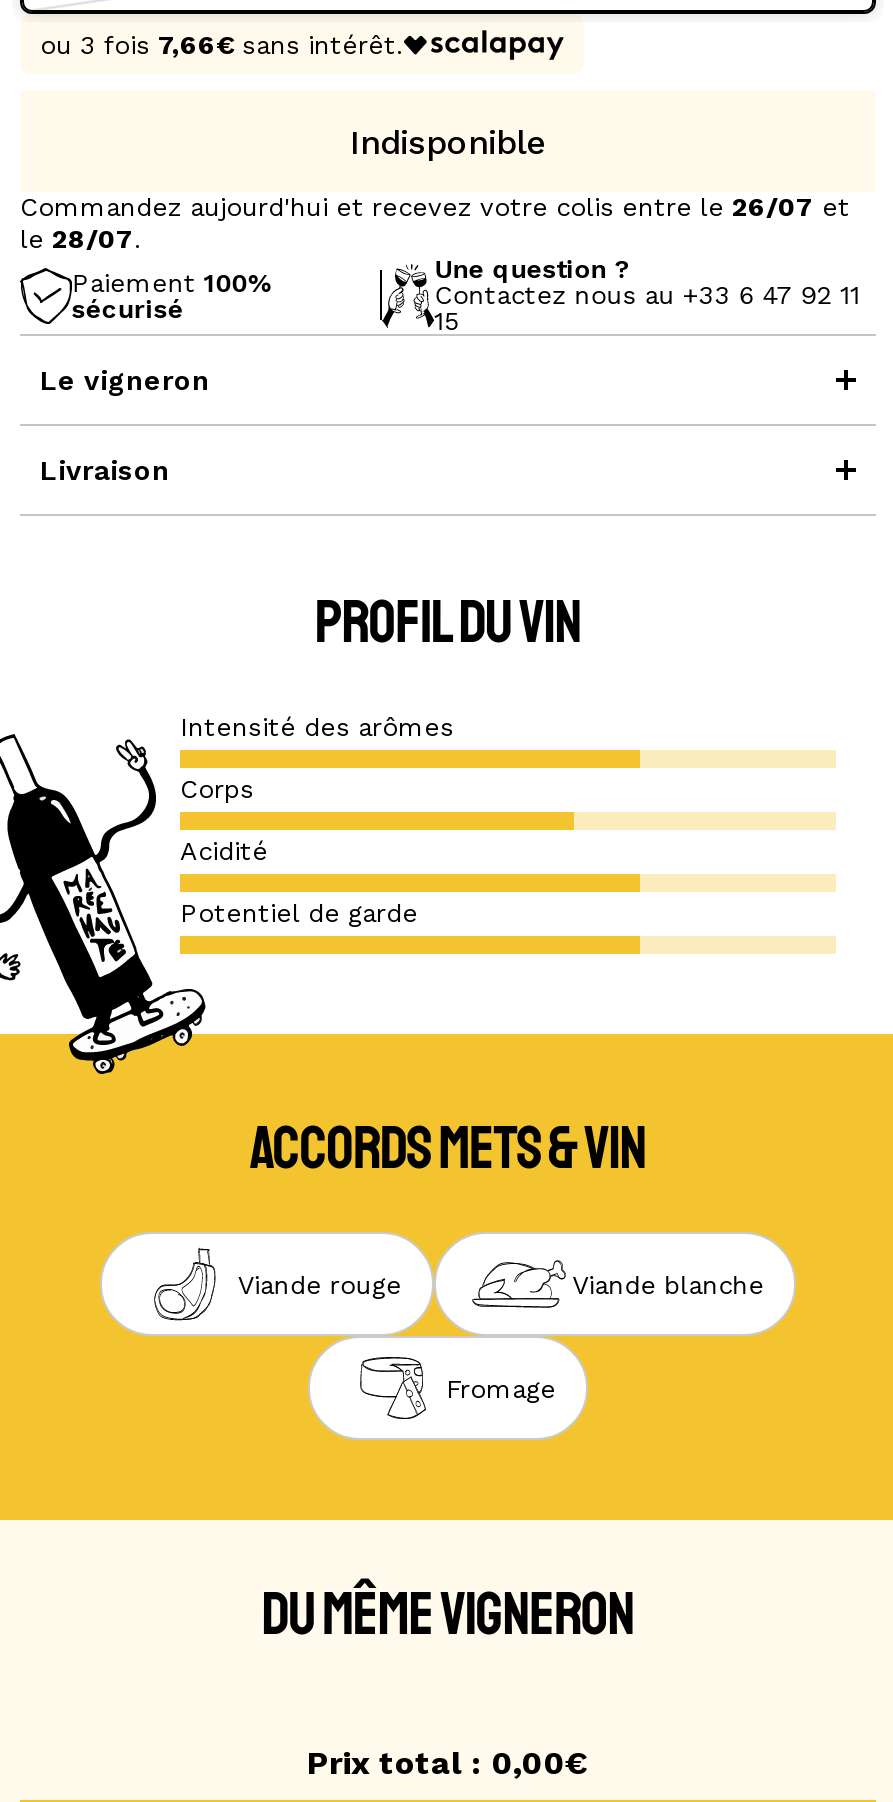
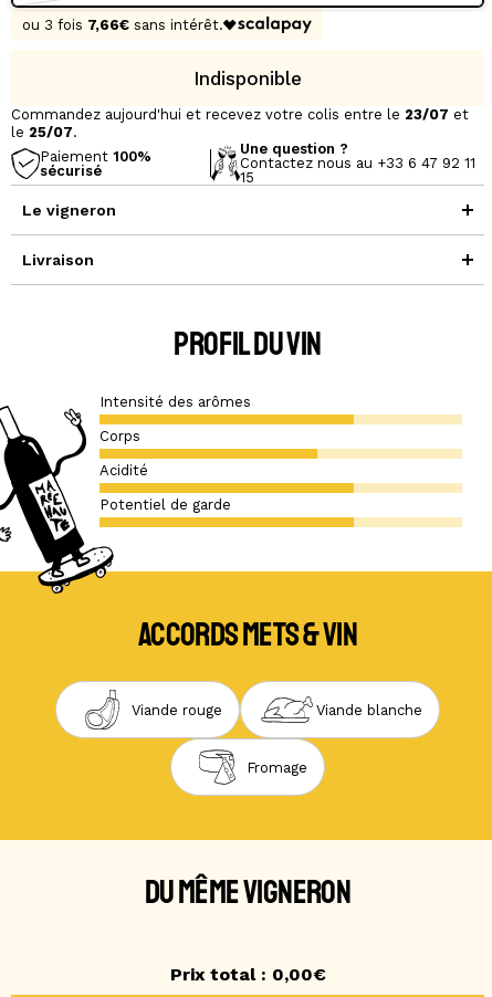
[20,193,850,223] Commandez aujourd'hui et recevez votre colis entre le 26/07 et -> [11,107,469,123] Commandez aujourd'hui et recevez votre colis entre le 23/07 et
[20,225,142,255] le 28/07. -> [11,124,77,141] le 25/07.

